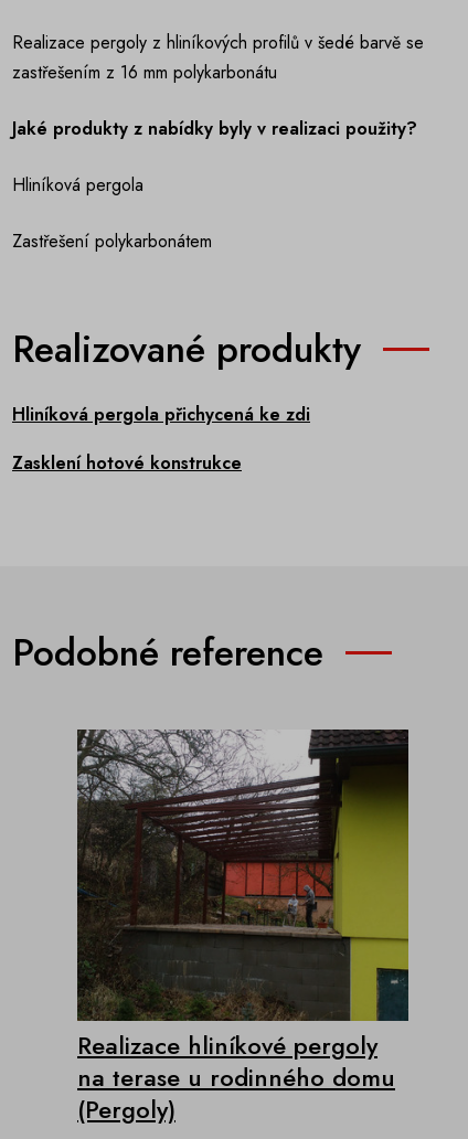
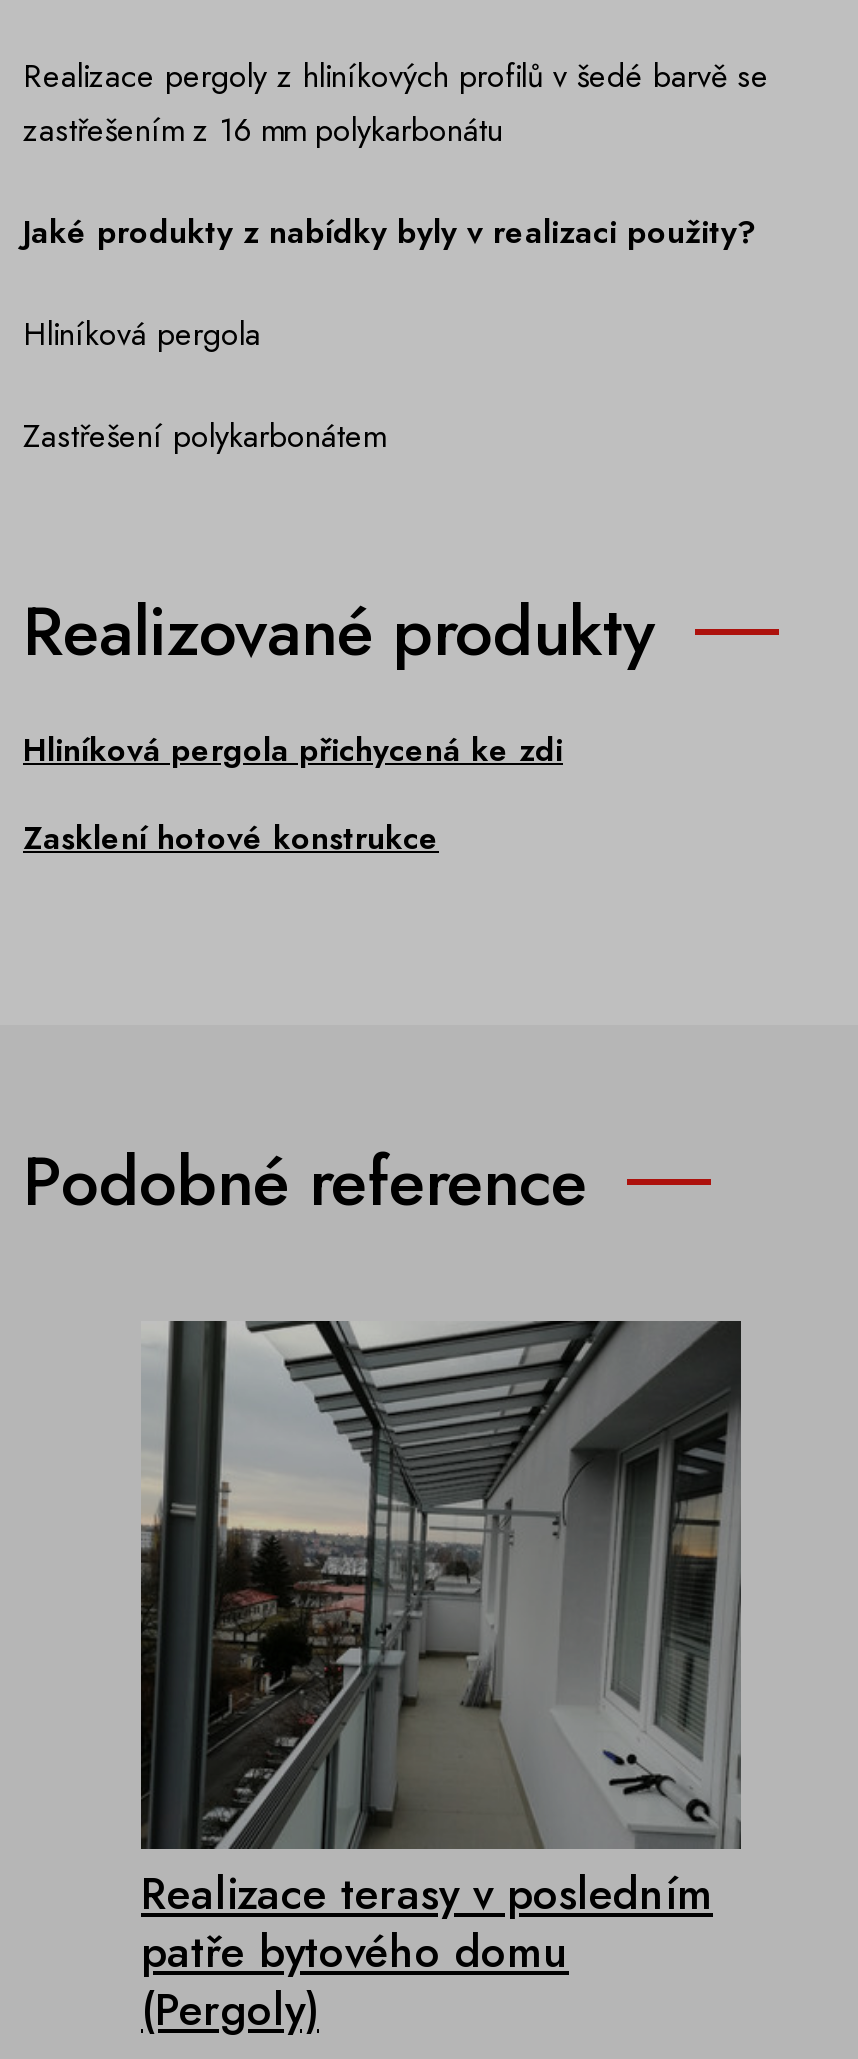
[76,728,410,1095] [image] | Realizace hliníkové pergoly | na terase u rodinného domu -> [141,1319,743,1983] [image] | Realizace terasy v posledním | patře bytového domu

